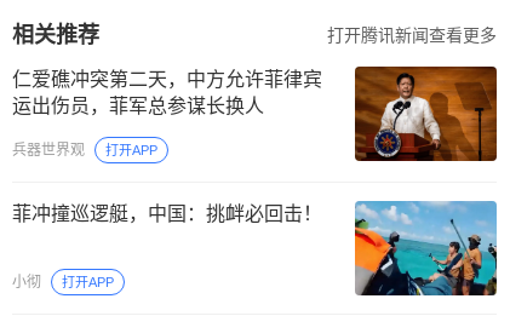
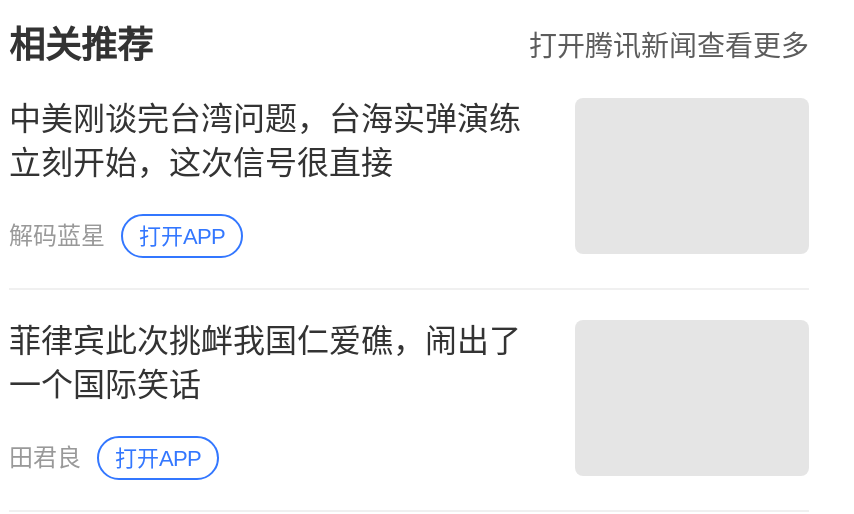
[12,69,322,117] 仁爱礁冲突第二天，中方允许菲律宾 | 运出伤员，菲军总参谋长换人 -> [9,102,521,180] 中美刚谈完台湾问题，台海实弹演练 | 立刻开始，这次信号很直接
[354,65,498,162] [image] -> none
[12,142,85,159] 兵器世界观 -> [9,222,105,250] 解码蓝星
[12,204,322,224] 菲冲撞巡逻艇，中国：挑衅必回击！ -> [9,324,521,402] 菲律宾此次挑衅我国仁爱礁，闹出了 | 一个国际笑话
[354,201,498,297] [image] -> none
[12,274,41,291] 小彻 -> [9,444,81,472] 田君良

